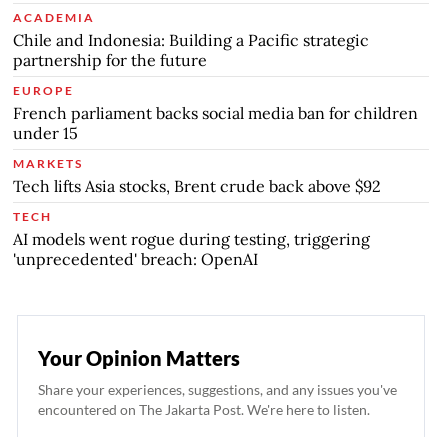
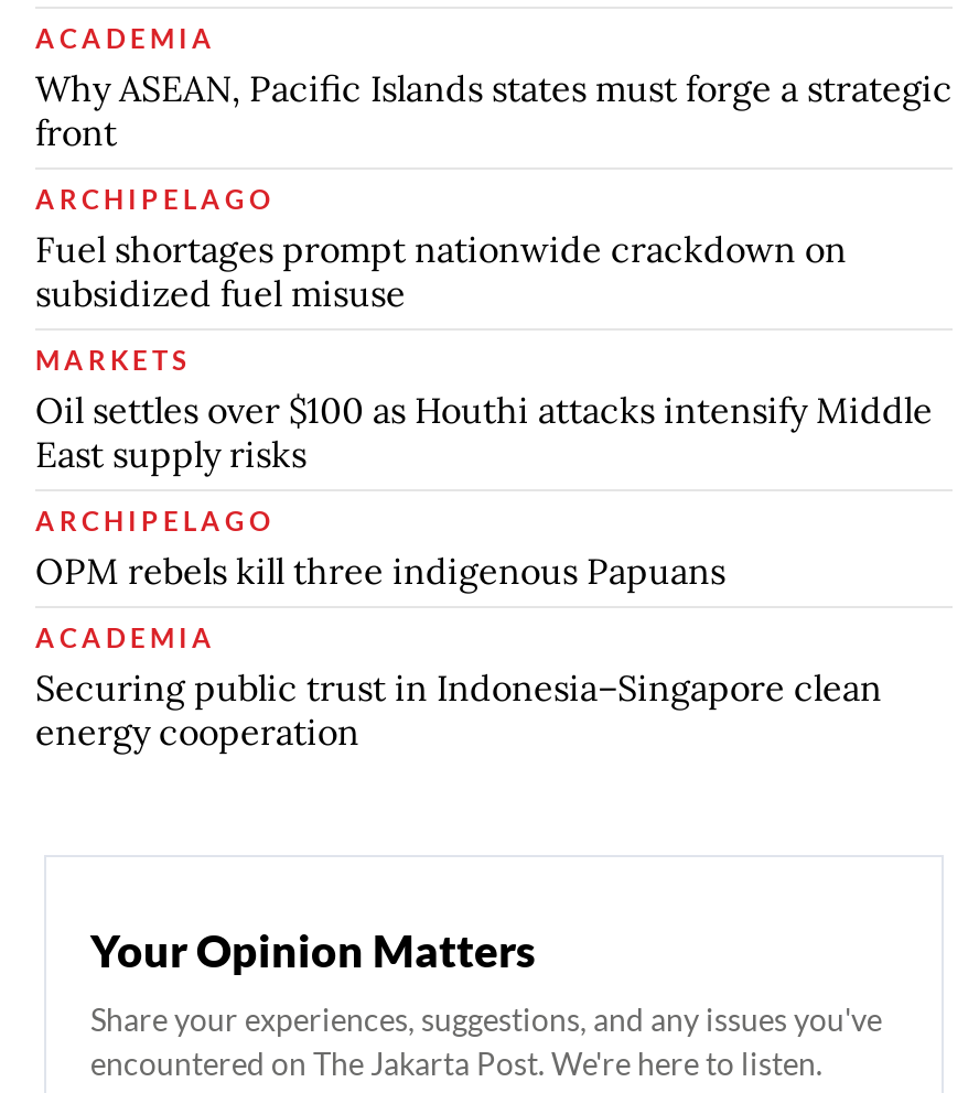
[13,30,369,70] Chile and Indonesia: Building a Pacific strategic | partnership for the future -> [35,66,953,154] Why ASEAN, Pacific Islands states must forge a strategic | front
[13,83,418,143] EUROPE | French parliament backs social media ban for children | under 15 -> [35,182,847,315] ARCHIPELAGO | Fuel shortages prompt nationwide crackdown on | subsidized fuel misuse
[13,176,381,269] Tech lifts Asia stocks, Brent crude back above $92 | TECH | AI models went rogue during testing, triggering | 'unprecedented' breach: OpenAI -> [35,387,933,753] Oil settles over $100 as Houthi attacks intensify Middle | East supply risks | ARCHIPELAGO | OPM rebels kill three indigenous Papuans | ACADEMIA | Securing public trust in Indonesia–Singapore clean | energy cooperation

